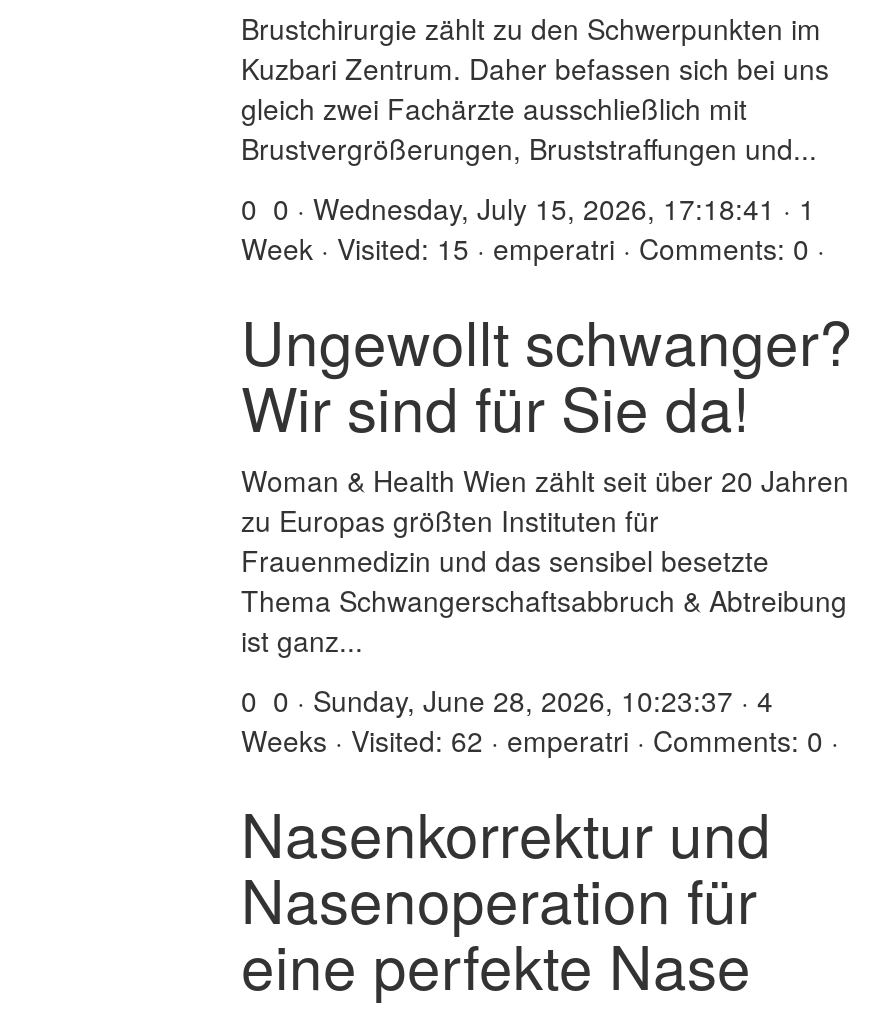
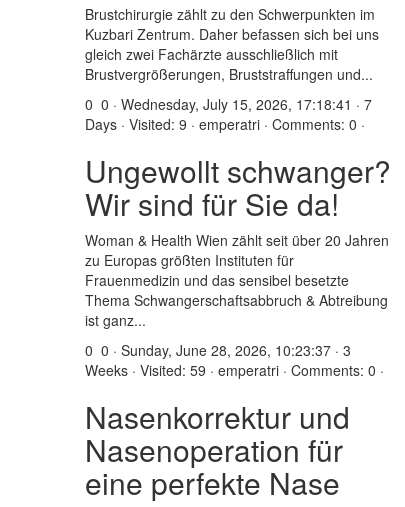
[241,188,815,228] 0 0 · Wednesday, July 15, 2026, 17:18:41 · 1 -> [85,94,372,114] 0 0 · Wednesday, July 15, 2026, 17:18:41 · 7
[241,228,833,268] Week · Visited: 15 · emperatri · Comments: 0 · -> [85,114,369,134] Days · Visited: 9 · emperatri · Comments: 0 ·
[241,680,773,720] 0 0 · Sunday, June 28, 2026, 10:23:37 · 4 -> [85,340,351,360] 0 0 · Sunday, June 28, 2026, 10:23:37 · 3
[241,720,847,760] Weeks · Visited: 62 · emperatri · Comments: 0 · -> [85,360,388,380] Weeks · Visited: 59 · emperatri · Comments: 0 ·

